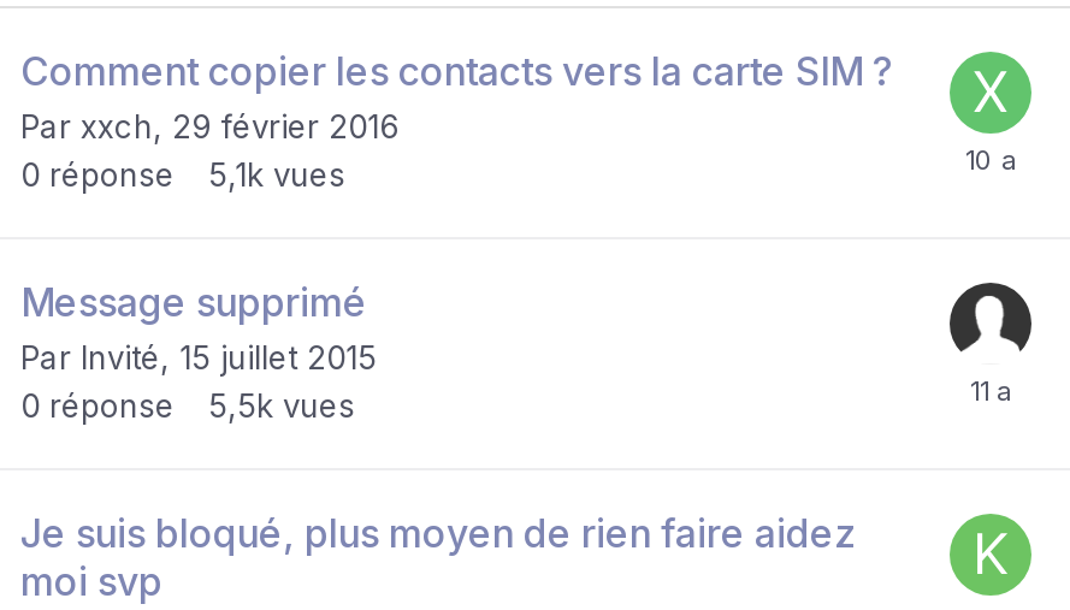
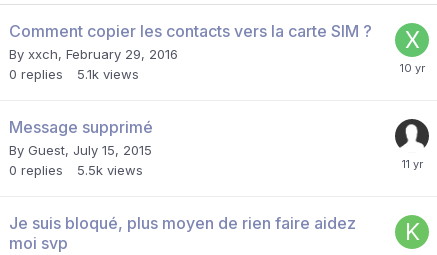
[20,106,398,193] Par xxch, 29 février 2016 | 0 réponse | 5,1k vues -> [9,45,178,81] By xxch, February 29, 2016 | 0 replies | 5.1k views
[20,337,377,424] Par Invité, 15 juillet 2015 | 0 réponse | 5,5k vues -> [9,141,152,177] By Guest, July 15, 2015 | 0 replies | 5.5k views

